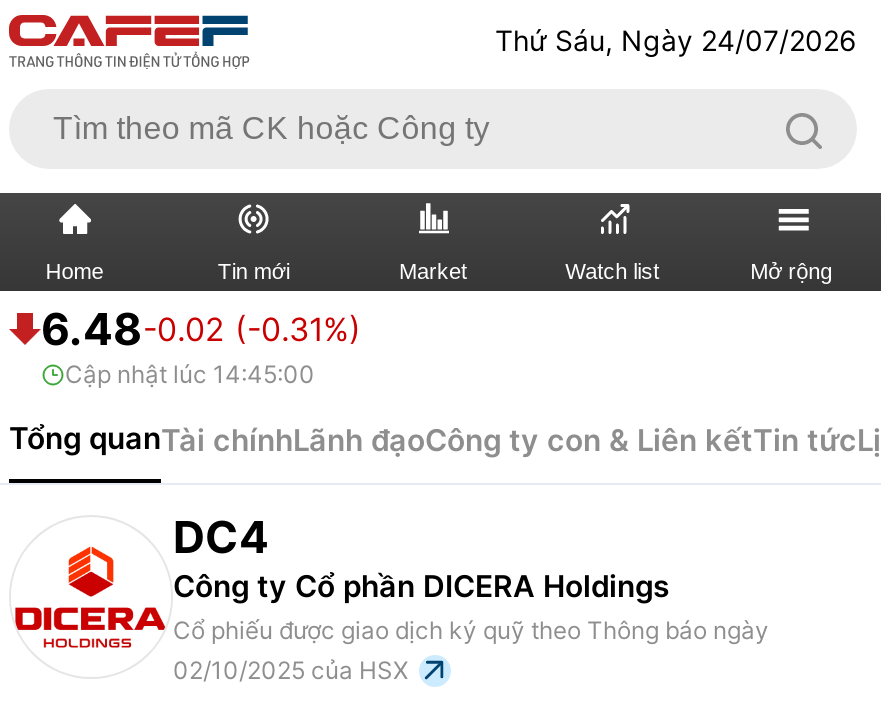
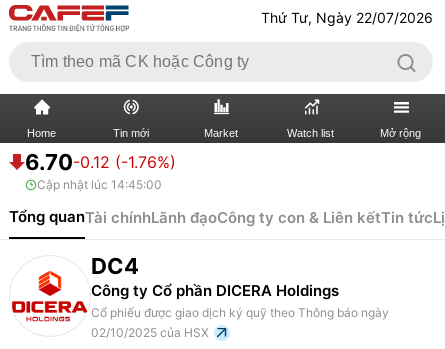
[495,23,857,57] Thứ Sáu, Ngày 24/07/2026 -> [261,9,433,26] Thứ Tư, Ngày 22/07/2026
[41,303,361,355] 6.48-0.02 (-0.31%) -> [25,149,176,175] 6.70-0.12 (-1.76%)

